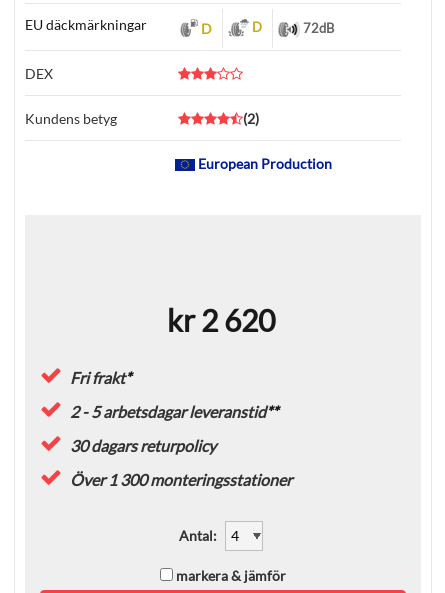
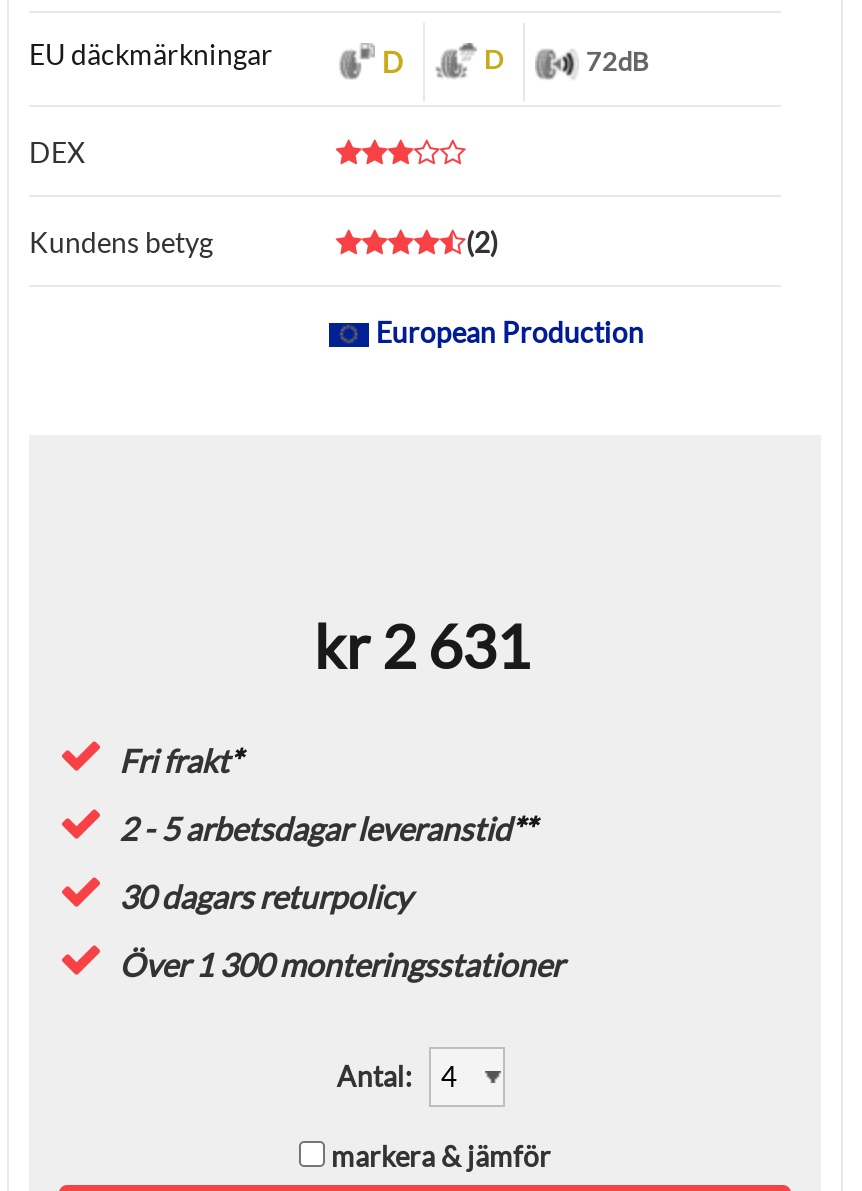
[167,301,275,337] kr 2 620 -> [314,608,530,680] kr 2 631

